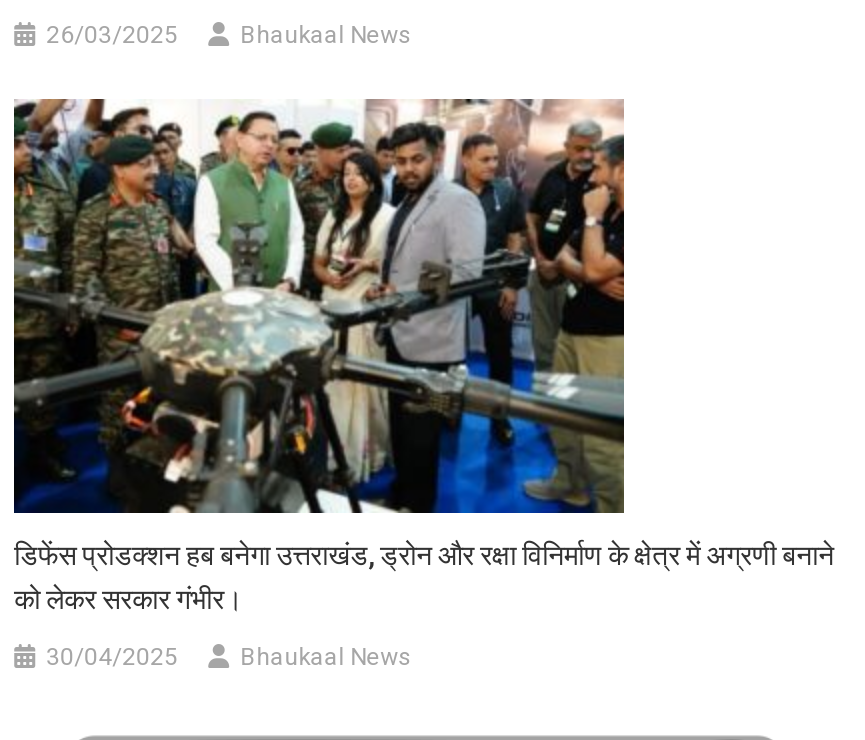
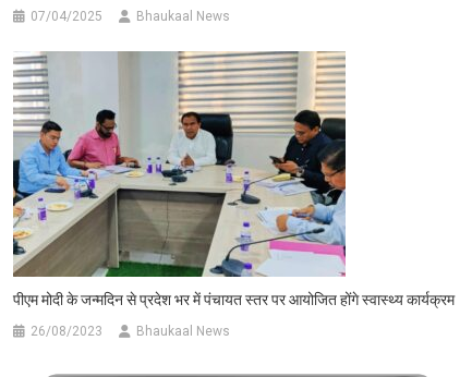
[46,20,178,48] 26/03/2025 -> [31,9,103,24] 07/04/2025
[12,98,834,614] [image] | डिफेंस प्रोडक्शन हब बनेगा उत्तराखंड, ड्रोन और रक्षा विनिर्माण के क्षेत्र में अग्रणी बनाने | को लेकर सरकार गंभीर। -> [12,50,455,308] [image] | पीएम मोदी के जन्मदिन से प्रदेश भर में पंचायत स्तर पर आयोजित होंगे स्वास्थ्य कार्यक्रम
[46,642,178,670] 30/04/2025 -> [31,324,103,339] 26/08/2023

